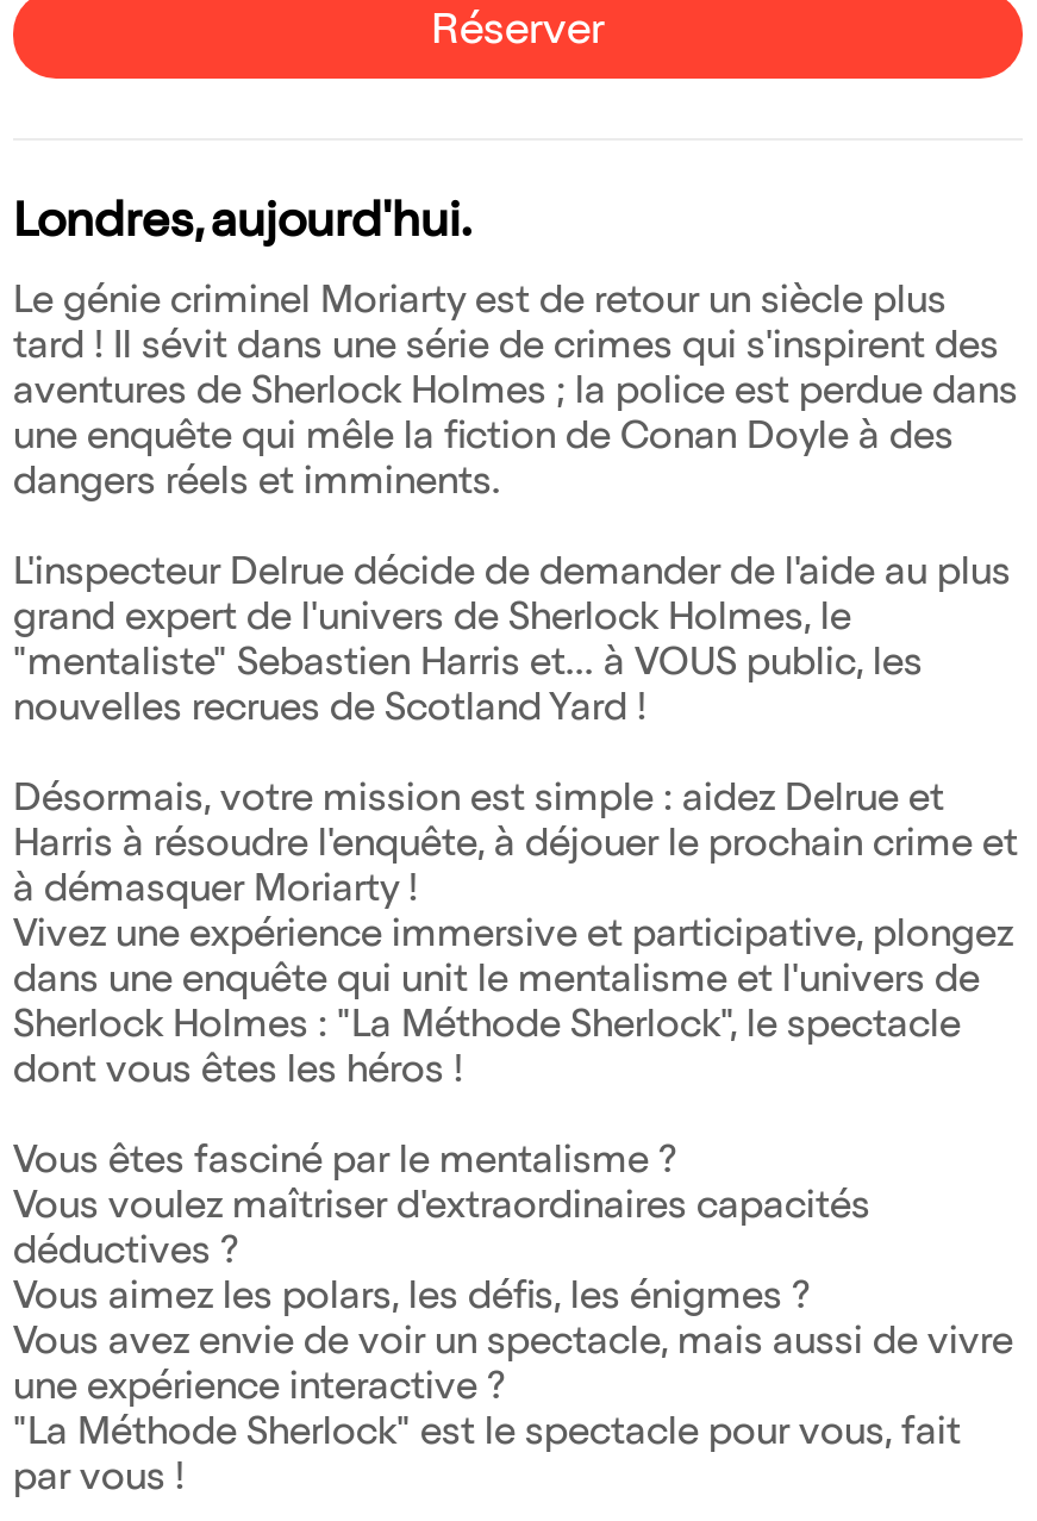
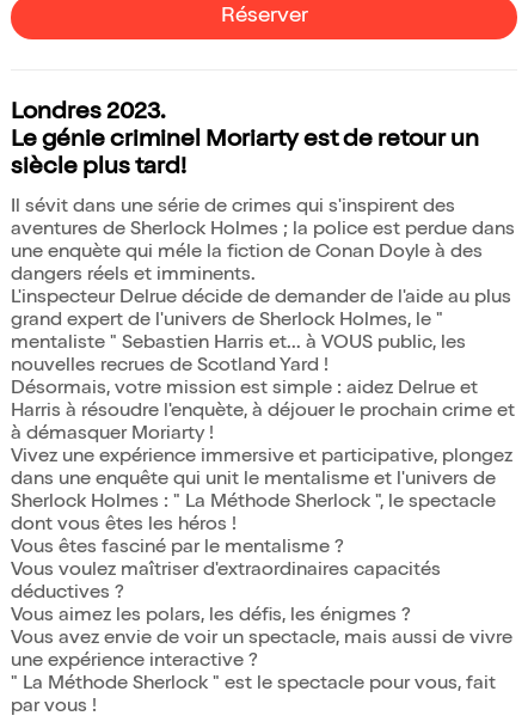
[13,203,470,251] Londres, aujourd'hui. -> [11,102,479,181] Londres 2023. | Le génie criminel Moriarty est de retour un | siècle plus tard!
[13,287,999,370] Le génie criminel Moriarty est de retour un siècle plus | tard ! Il sévit dans une série de crimes qui s'inspirent des -> [11,199,455,218] Il sévit dans une série de crimes qui s'inspirent des
moved [13,377,1018,415] -> [11,222,515,241]: aventures de Sherlock Holmes ; la police est perdue dans
[13,423,954,461] une enquête qui mêle la fiction de Conan Doyle à des -> [11,244,483,263] une enquète qui méle la fiction de Conan Doyle à des
moved [13,468,501,506] -> [11,267,256,286]: dangers réels et imminents.
[13,830,1018,868] Harris à résoudre l'enquête, à déjouer le prochain crime et -> [11,403,515,422] Harris à résoudre l'enquète, à déjouer le prochain crime et
[13,1011,961,1049] Sherlock Holmes : "La Méthode Sherlock", le spectacle -> [11,494,496,513] Sherlock Holmes : " La Méthode Sherlock ", le spectacle
[13,1418,961,1456] "La Méthode Sherlock" est le spectacle pour vous, fait -> [11,676,496,695] " La Méthode Sherlock " est le spectacle pour vous, fait

